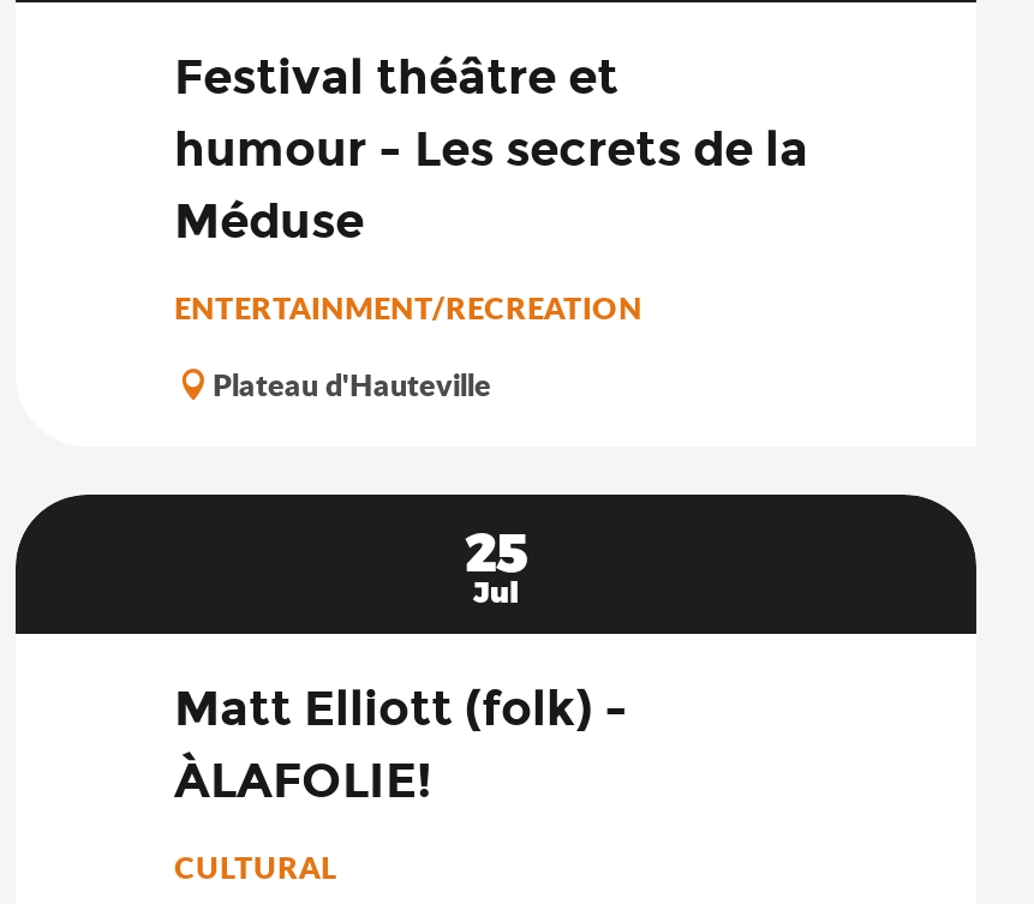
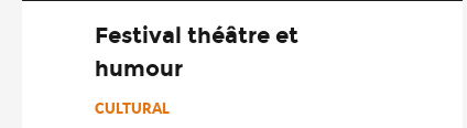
[174,121,808,810] humour - Les secrets de la | Méduse | ENTERTAINMENT/RECREATION | Plateau d'Hauteville | 25 | Jul | Matt Elliott (folk) - | ÀLAFOLIE! -> [95,56,183,82] humour

